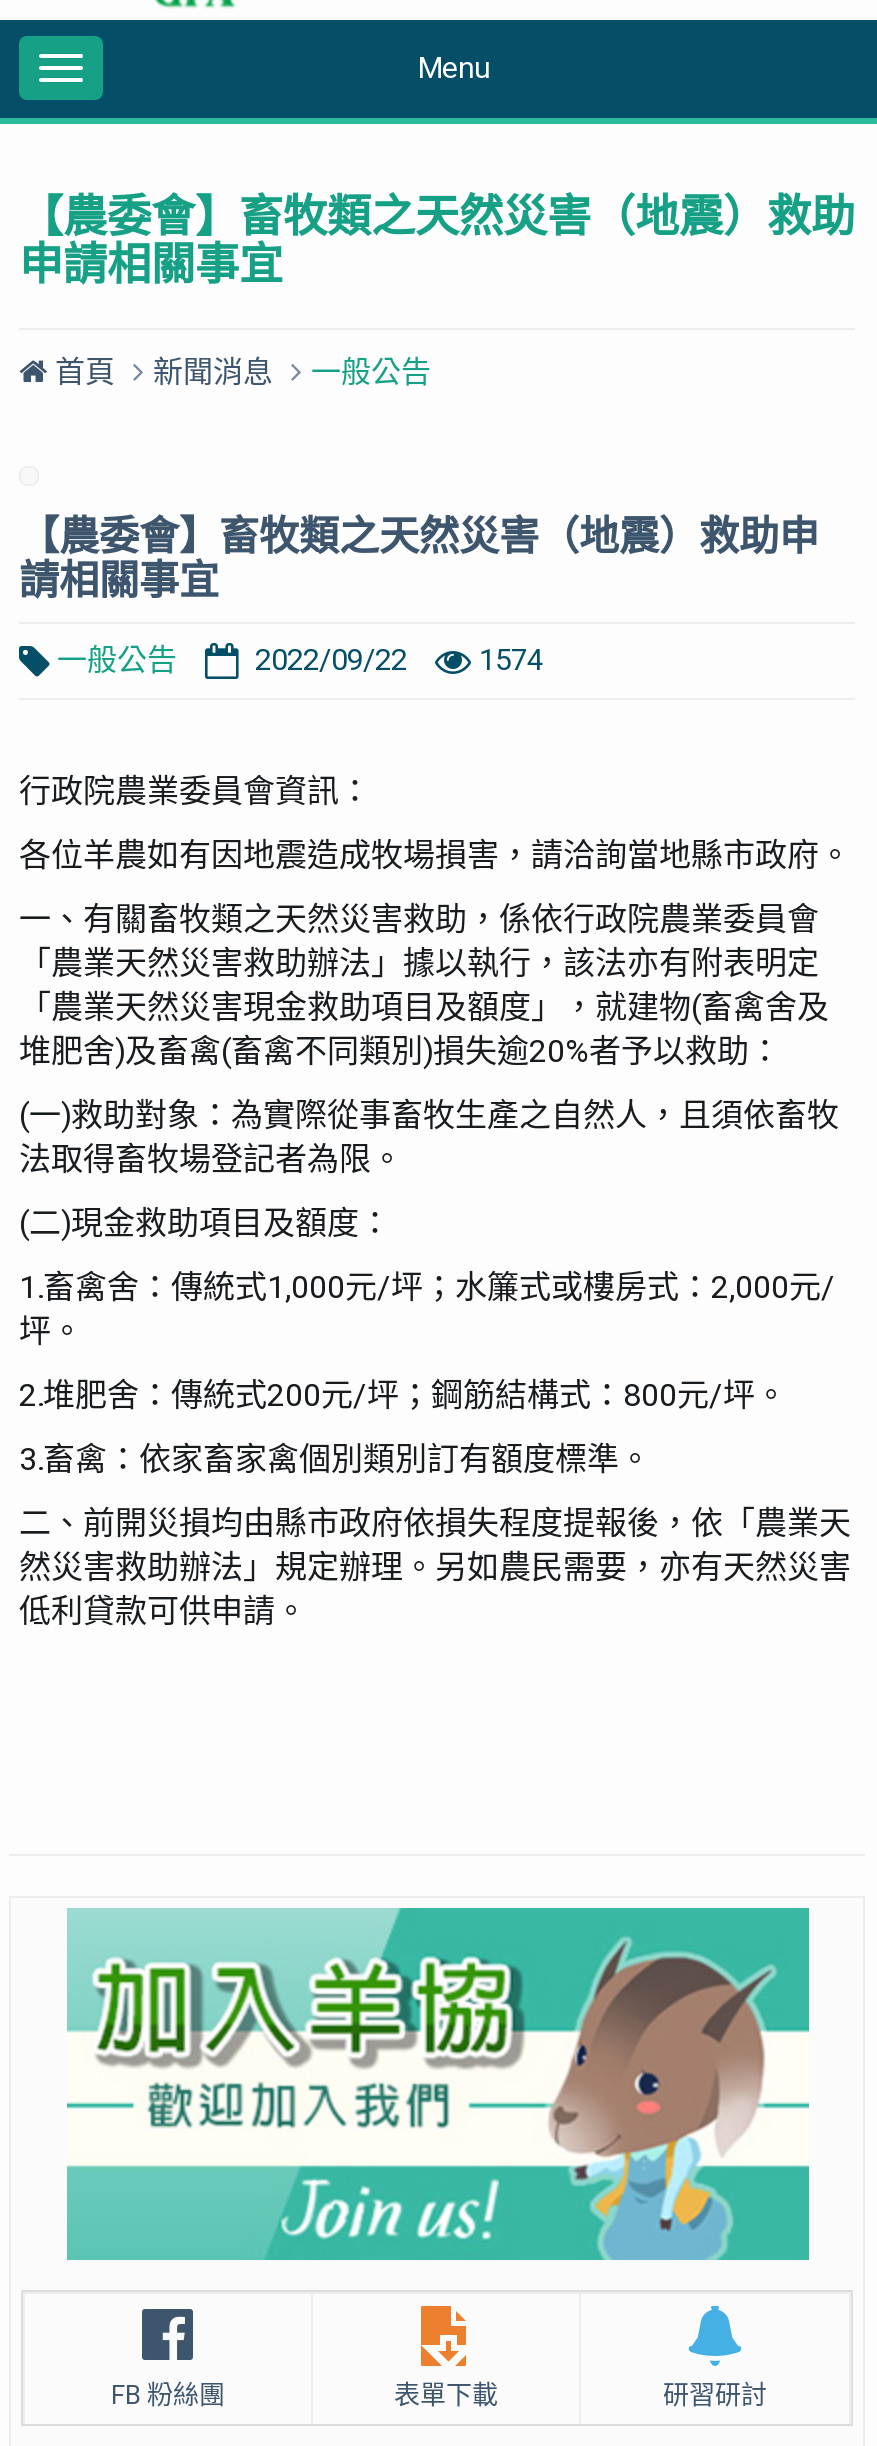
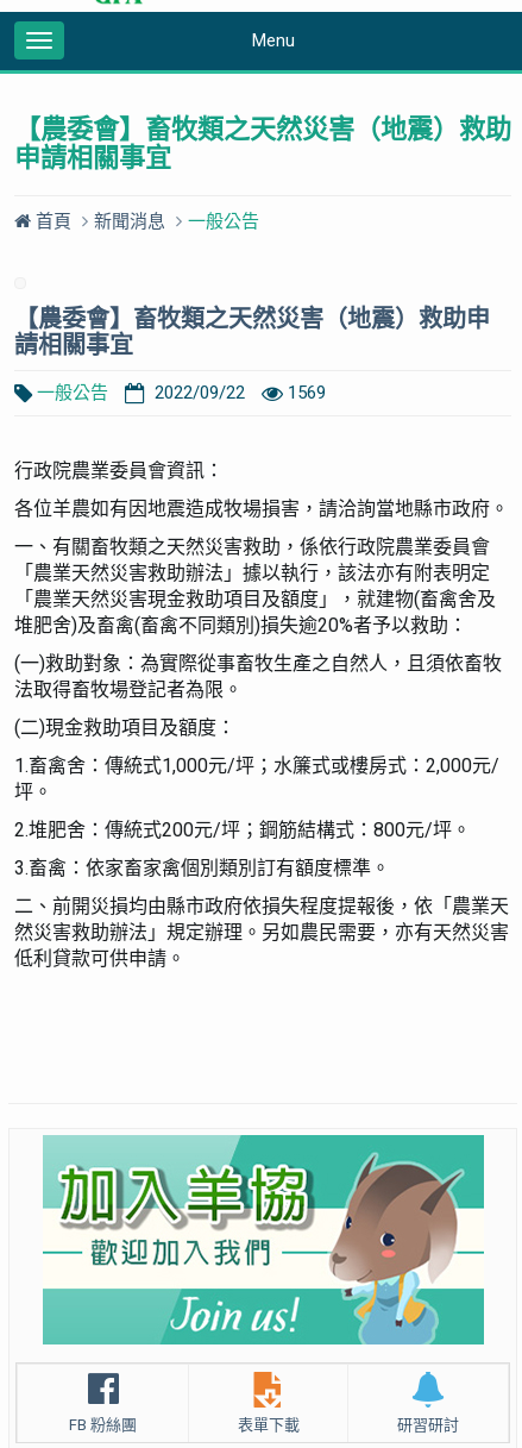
[57,642,543,678] 一般公告 2022/09/22 1574 -> [37,382,326,403] 一般公告 2022/09/22 1569

